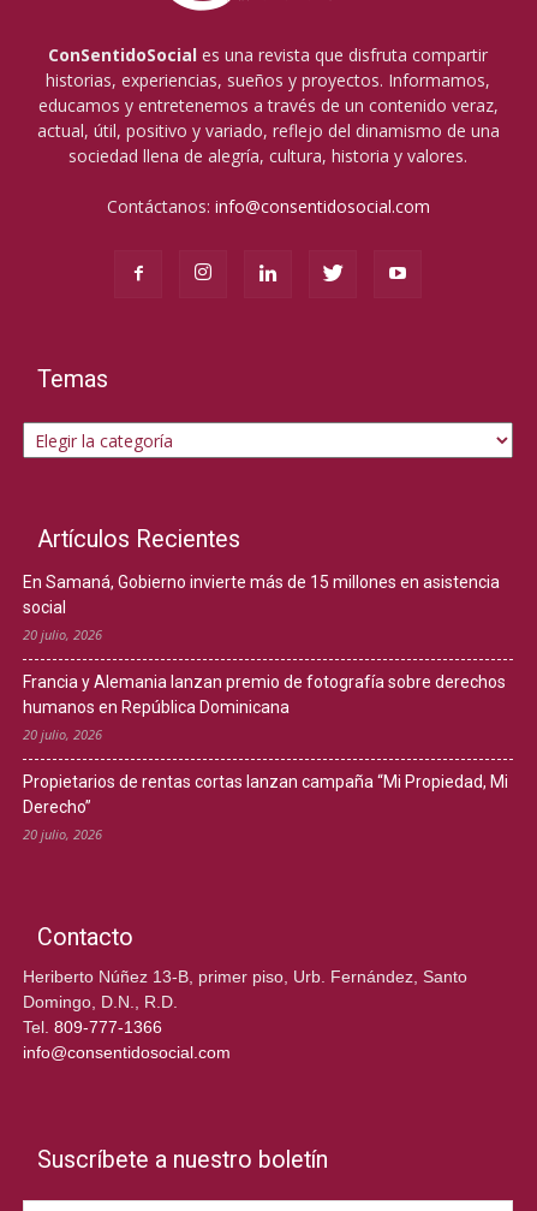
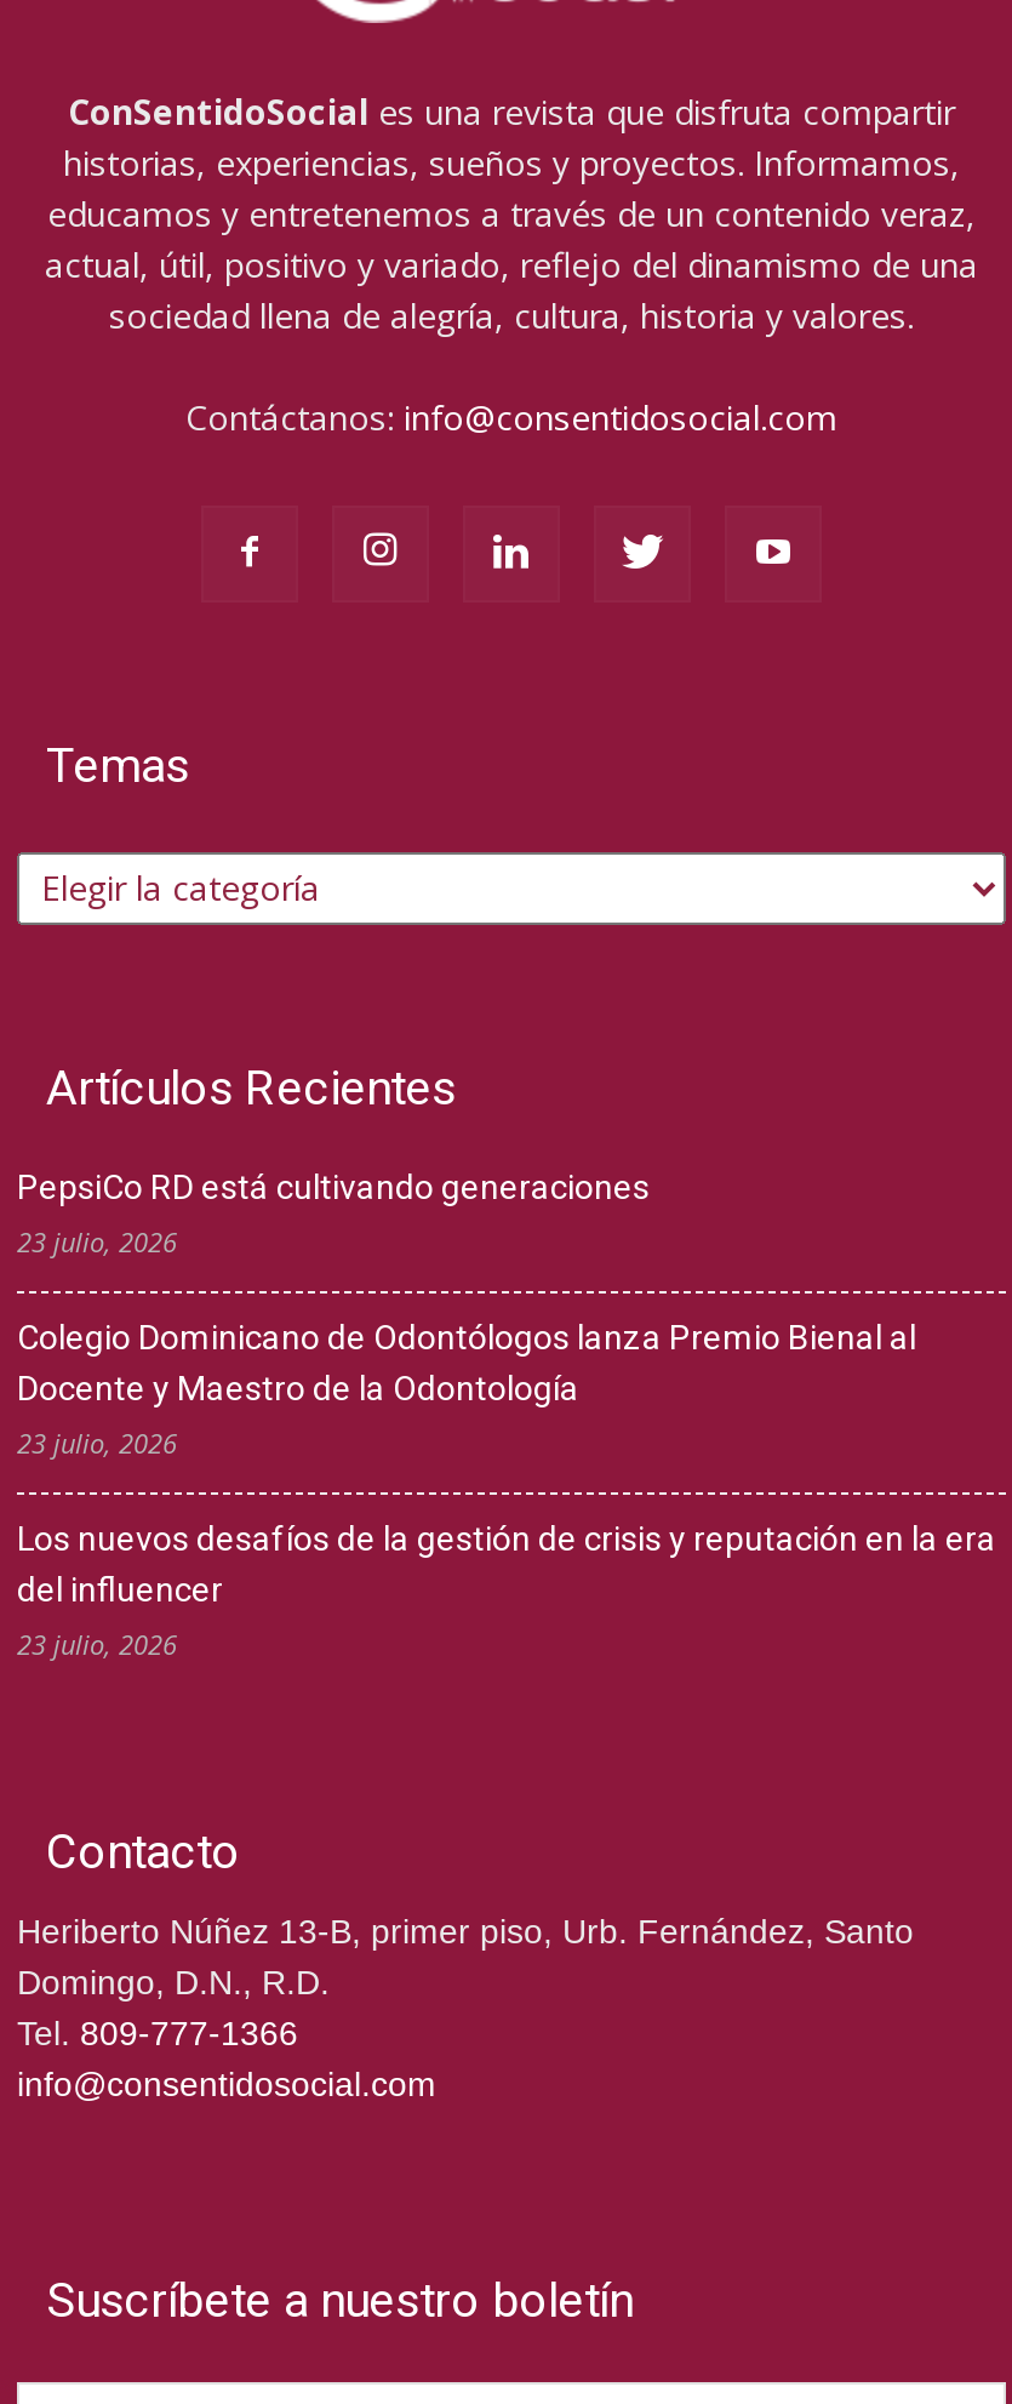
[23,573,500,644] En Samaná, Gobierno invierte más de 15 millones en asistencia | social | 20 julio, 2026 -> [17,1167,650,1259] PepsiCo RD está cultivando generaciones | 23 julio, 2026
[23,673,506,744] Francia y Alemania lanzan premio de fotografía sobre derechos | humanos en República Dominicana | 20 julio, 2026 -> [17,1317,916,1460] Colegio Dominicano de Odontólogos lanza Premio Bienal al | Docente y Maestro de la Odontología | 23 julio, 2026
[23,772,508,843] Propietarios de rentas cortas lanzan campaña “Mi Propiedad, Mi | Derecho” | 20 julio, 2026 -> [17,1519,996,1662] Los nuevos desafíos de la gestión de crisis y reputación en la era | del influencer | 23 julio, 2026

